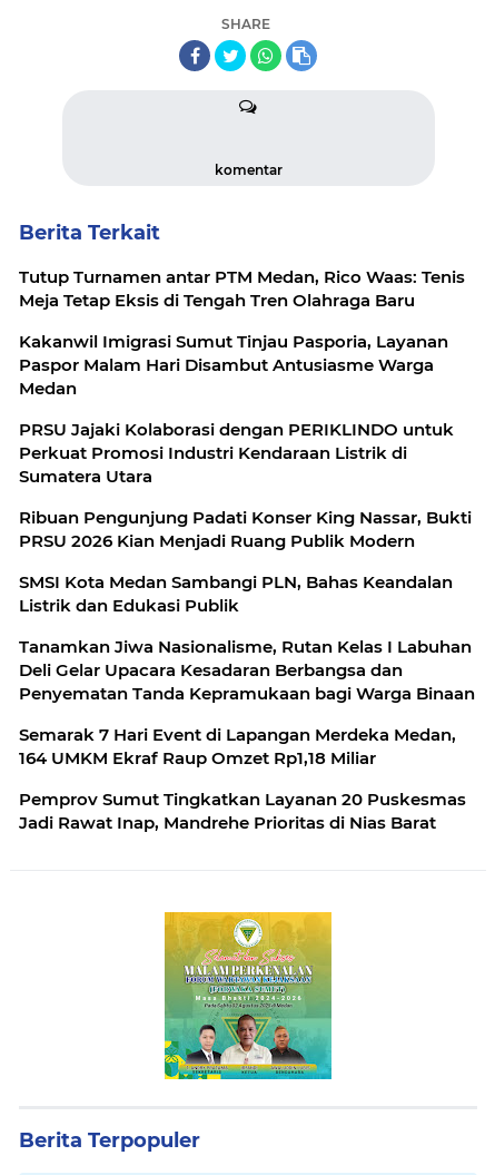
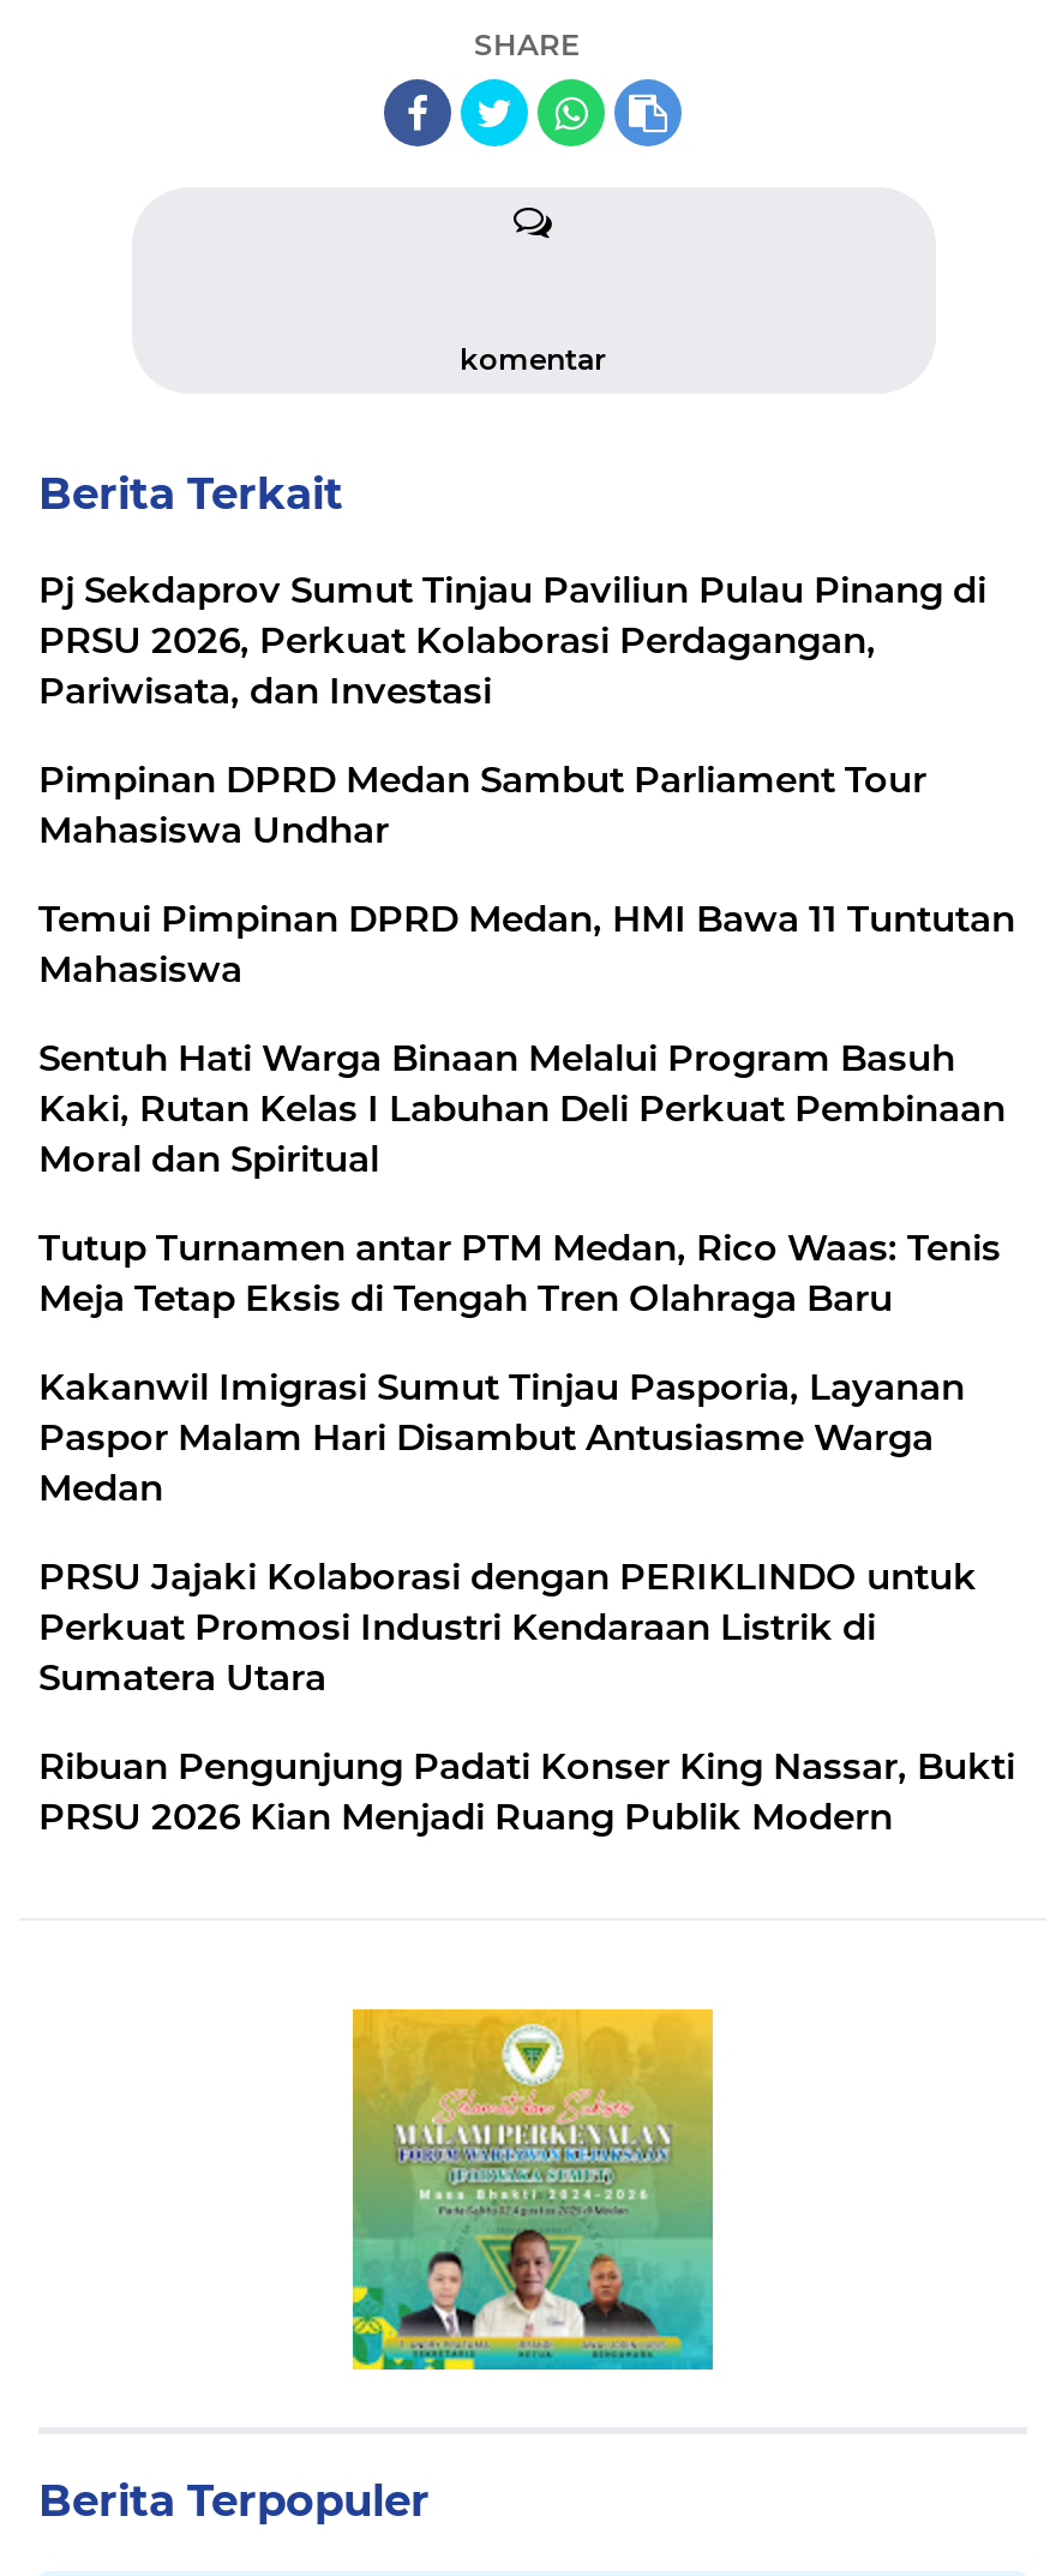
none -> [38,567,1015,1181] Pj Sekdaprov Sumut Tinjau Paviliun Pulau Pinang di | PRSU 2026, Perkuat Kolaborasi Perdagangan, | Pariwisata, dan Investasi | Pimpinan DPRD Medan Sambut Parliament Tour | Mahasiswa Undhar | Temui Pimpinan DPRD Medan, HMI Bawa 11 Tuntutan | Mahasiswa | Sentuh Hati Warga Binaan Melalui Program Basuh | Kaki, Rutan Kelas I Labuhan Deli Perkuat Pembinaan | Moral dan Spiritual
moved [19,266,472,551] -> [38,1224,1015,1839]: Tutup Turnamen antar PTM Medan, Rico Waas: Tenis | Meja Tetap Eksis di Tengah Tren Olahraga Baru | Kakanwil Imigrasi Sumut Tinjau Pasporia, Layanan | ... | Ribuan Pengunjung Padati Konser King Nassar, Bukti | PRSU 2026 Kian Menjadi Ruang Publik Modern
[19,571,475,833] SMSI Kota Medan Sambangi PLN, Bahas Keandalan | Listrik dan Edukasi Publik | Tanamkan Jiwa Nasionalisme, Rutan Kelas I Labuhan | Deli Gelar Upacara Kesadaran Berbangsa dan | Penyematan Tanda Kepramukaan bagi Warga Binaan | Semarak 7 Hari Event di Lapangan Merdeka Medan, | 164 UMKM Ekraf Raup Omzet Rp1,18 Miliar | Pemprov Sumut Tingkatkan Layanan 20 Puskesmas | Jadi Rawat Inap, Mandrehe Prioritas di Nias Barat -> none

